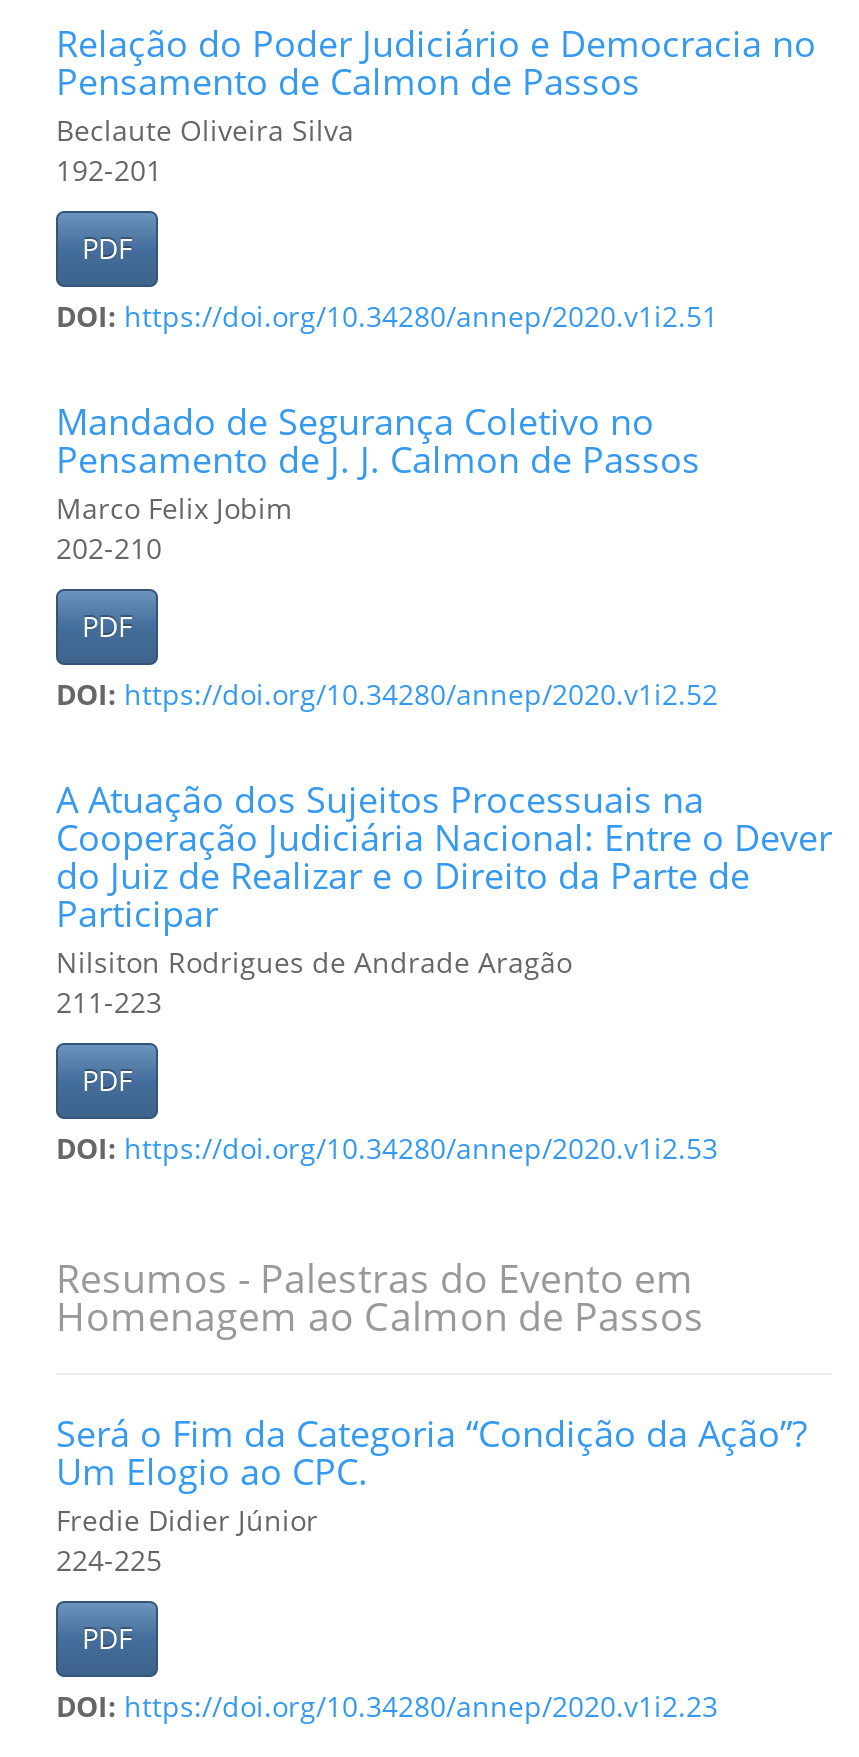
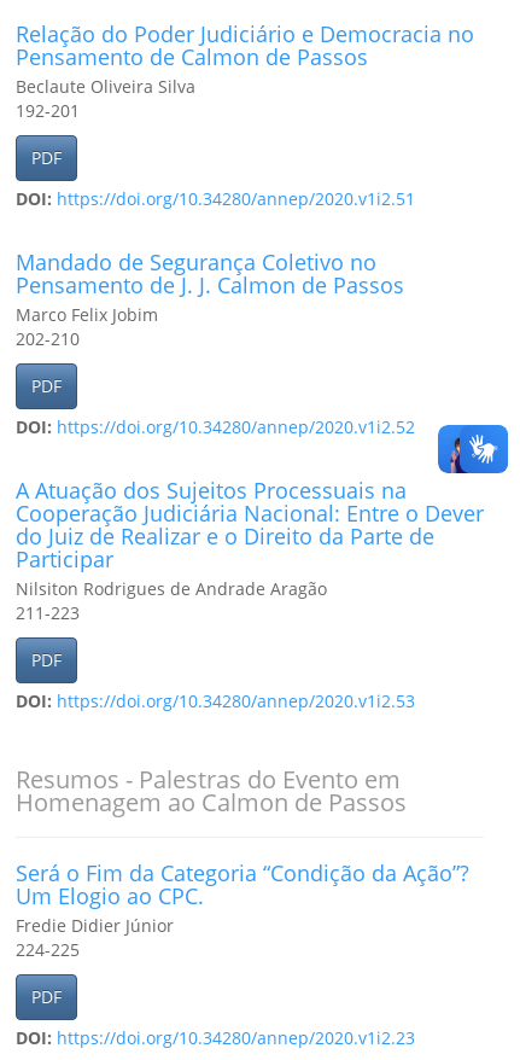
none -> [437,424,509,474] [image]

